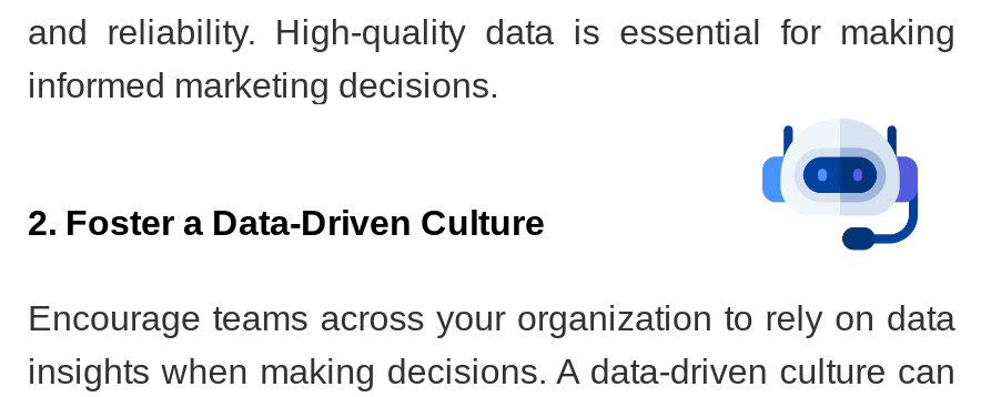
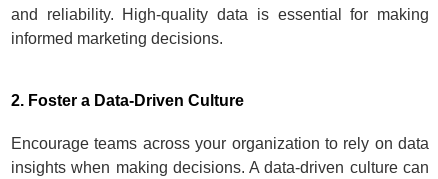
[760,120,920,253] [image] -> none

